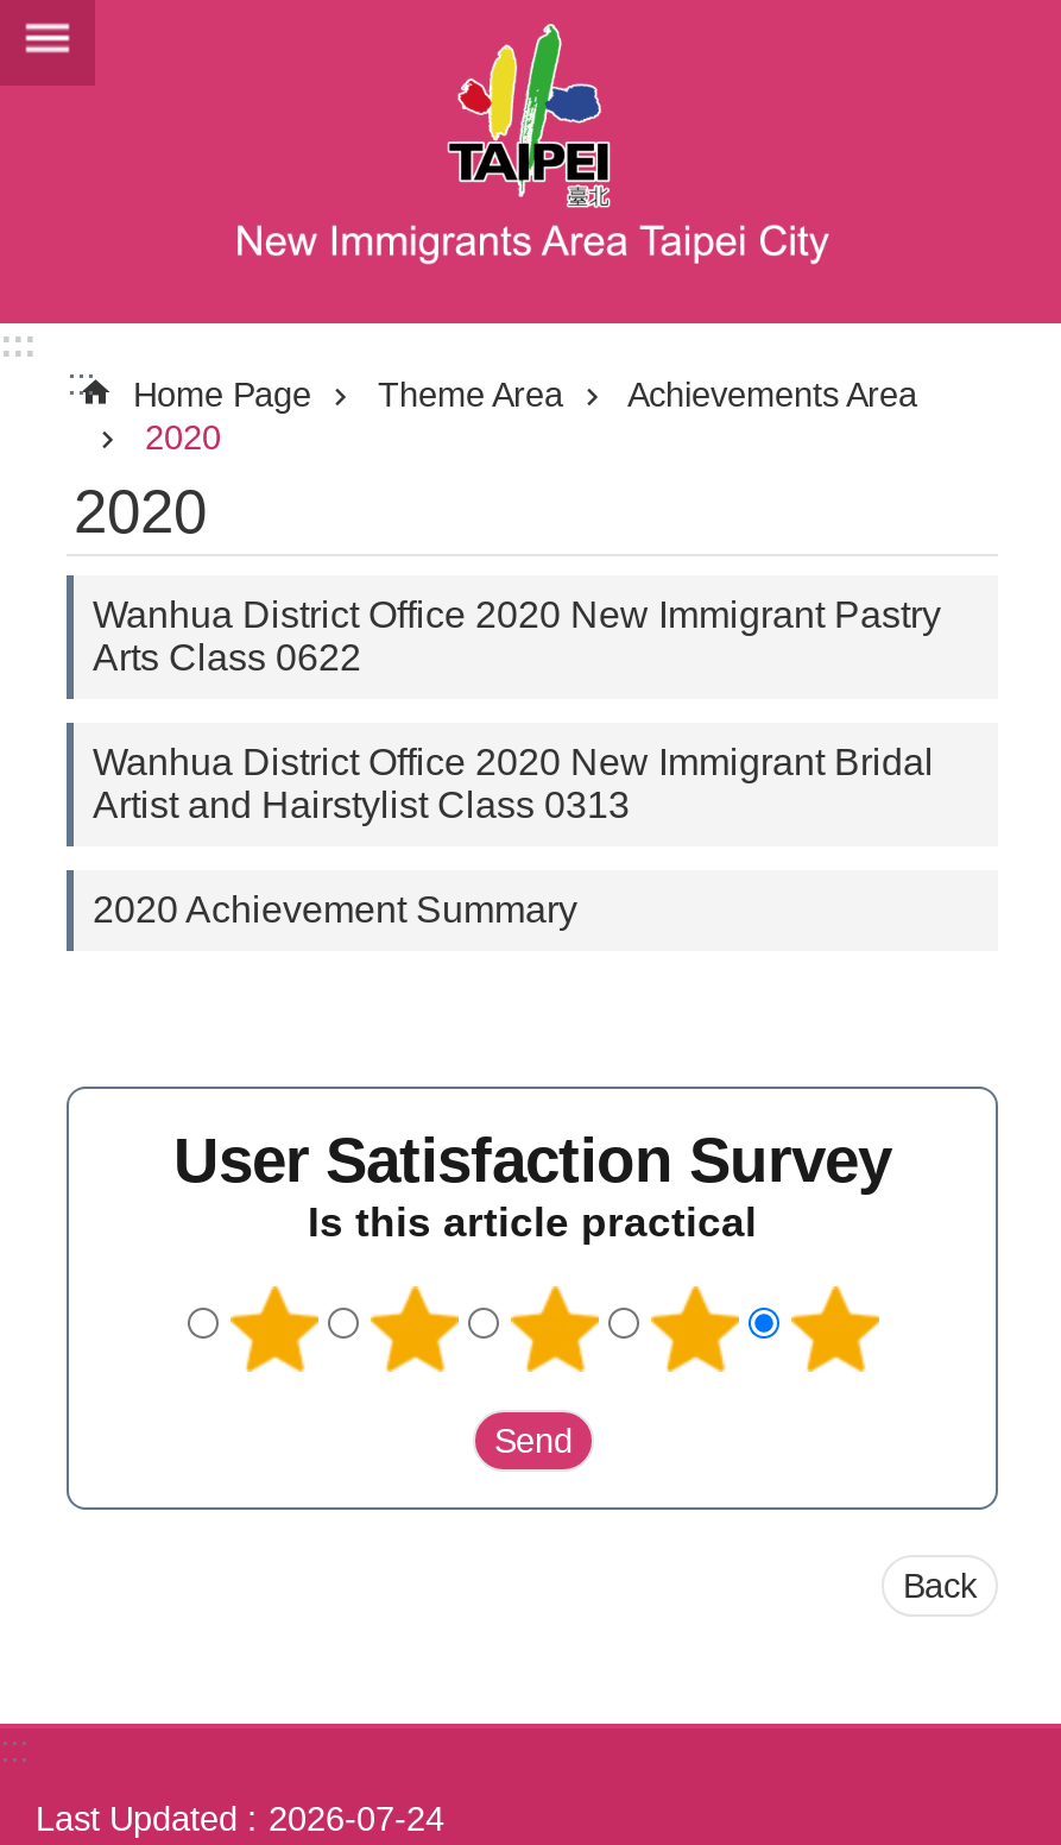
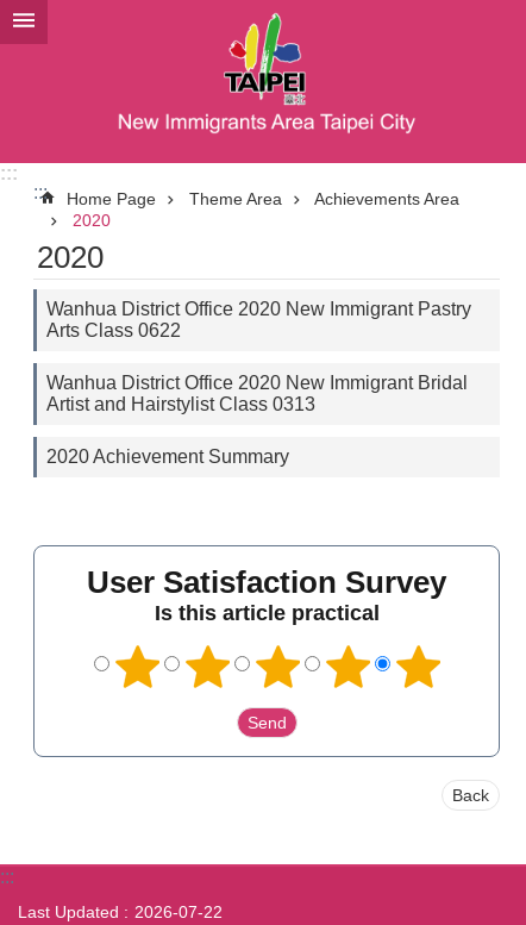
[36,1800,444,1838] Last Updated 2026-07-24 -> [18,902,223,921] Last Updated 2026-07-22

